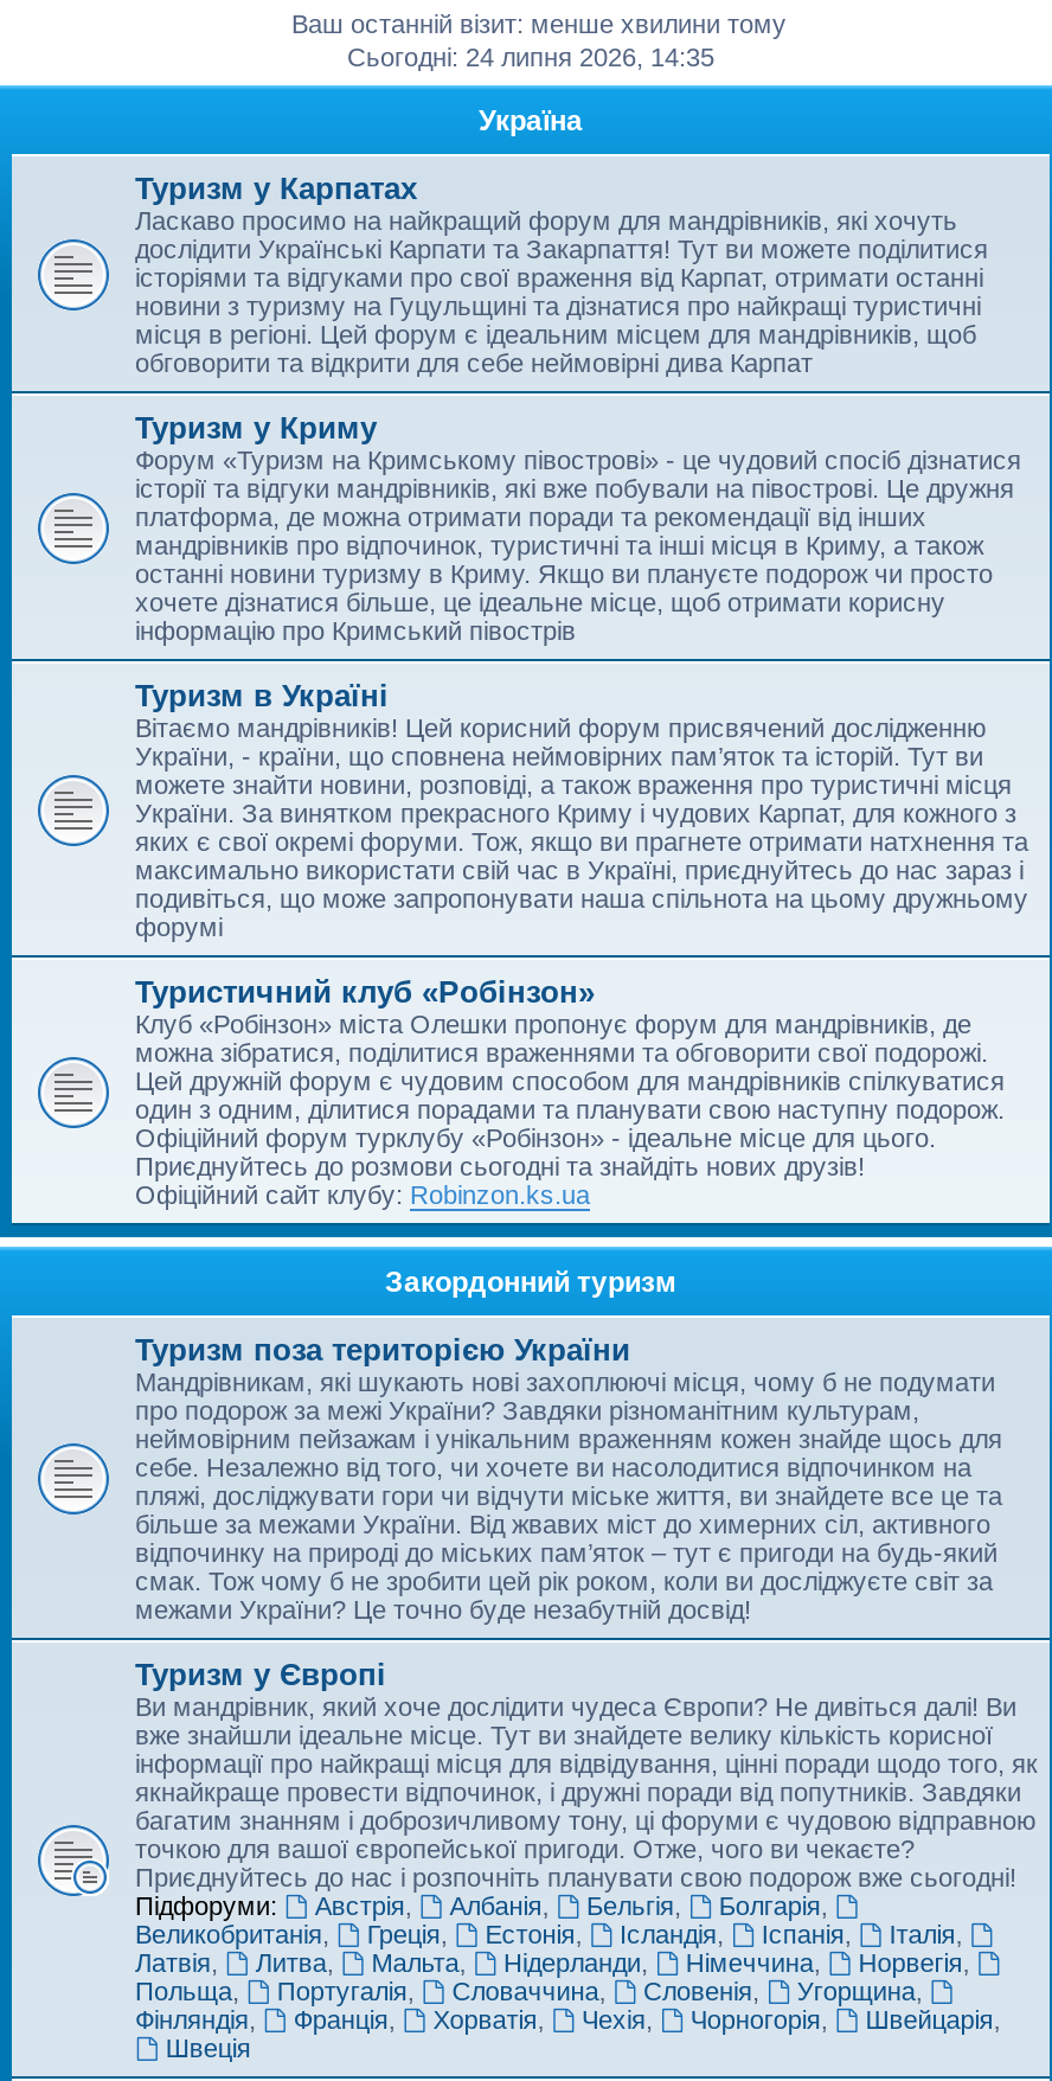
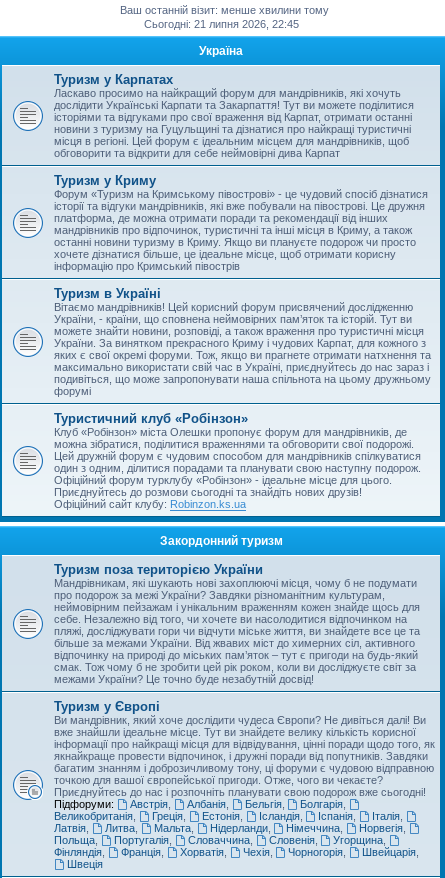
[347,43,714,71] Сьогодні: 24 липня 2026, 14:35 -> [143,18,298,30] Сьогодні: 21 липня 2026, 22:45

